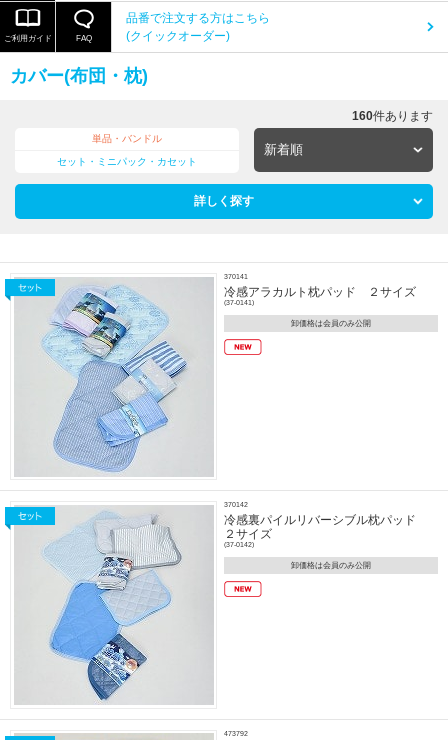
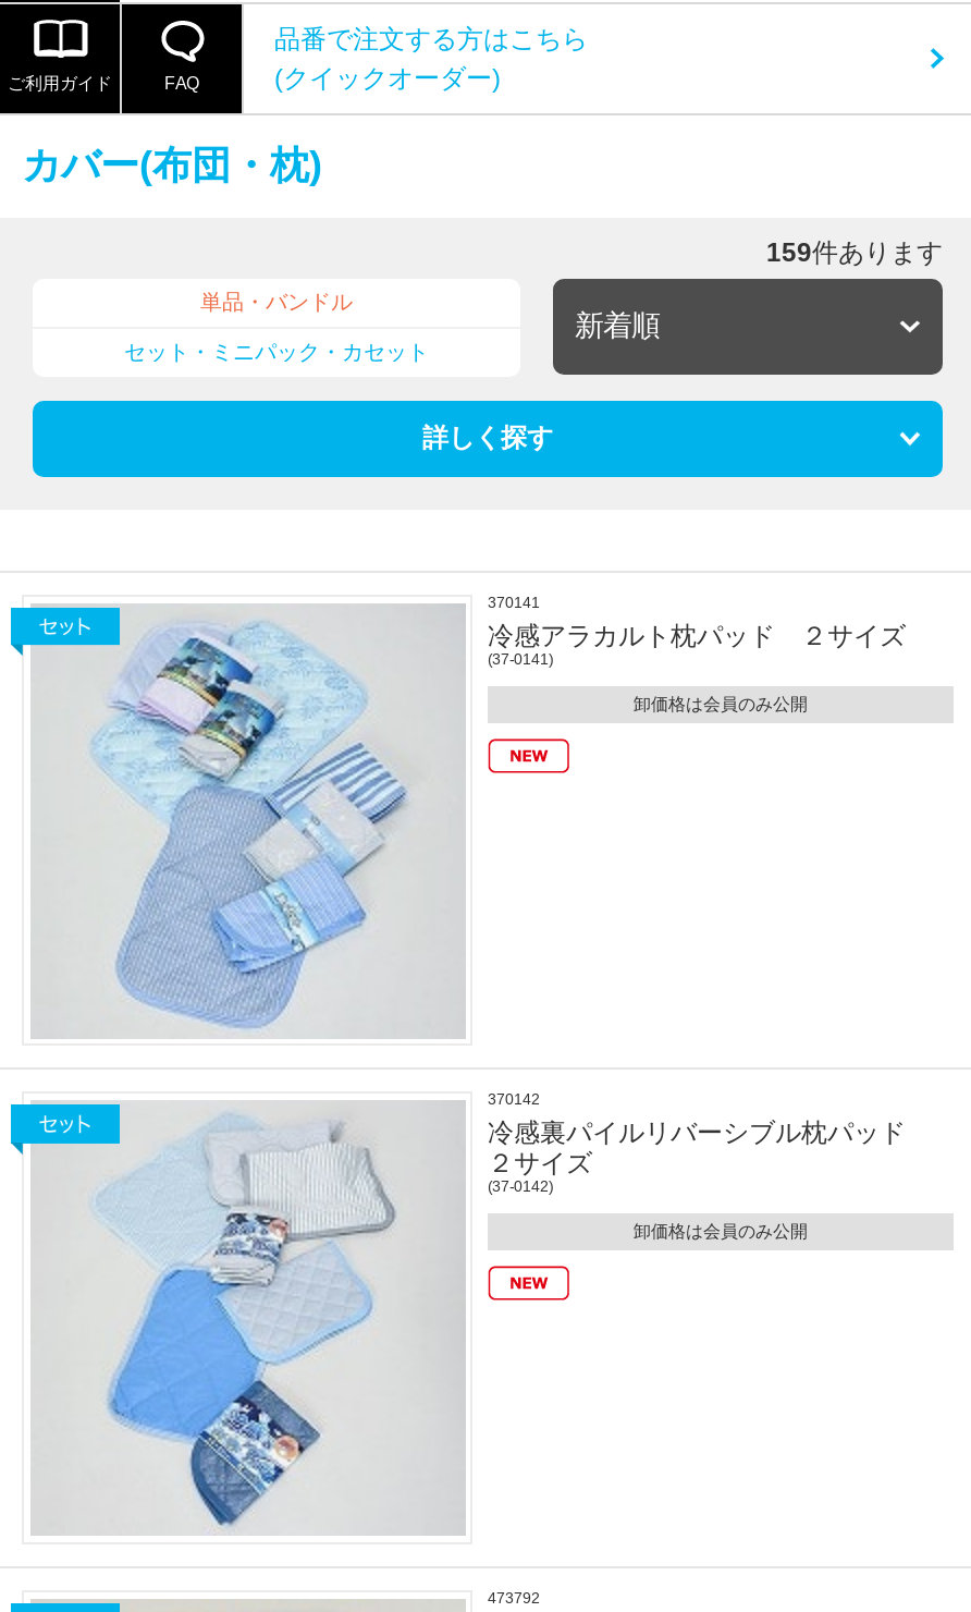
[352,109,433,123] 160件あります -> [766,237,943,268] 159件あります

